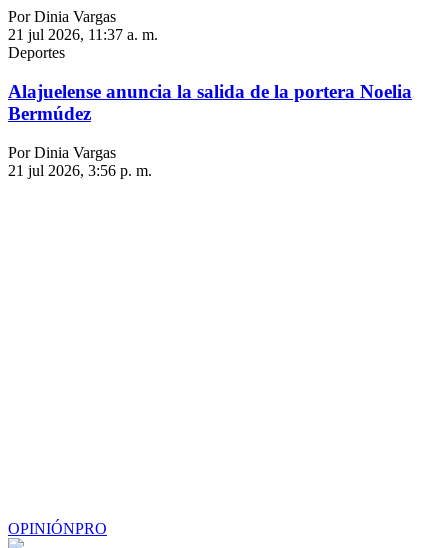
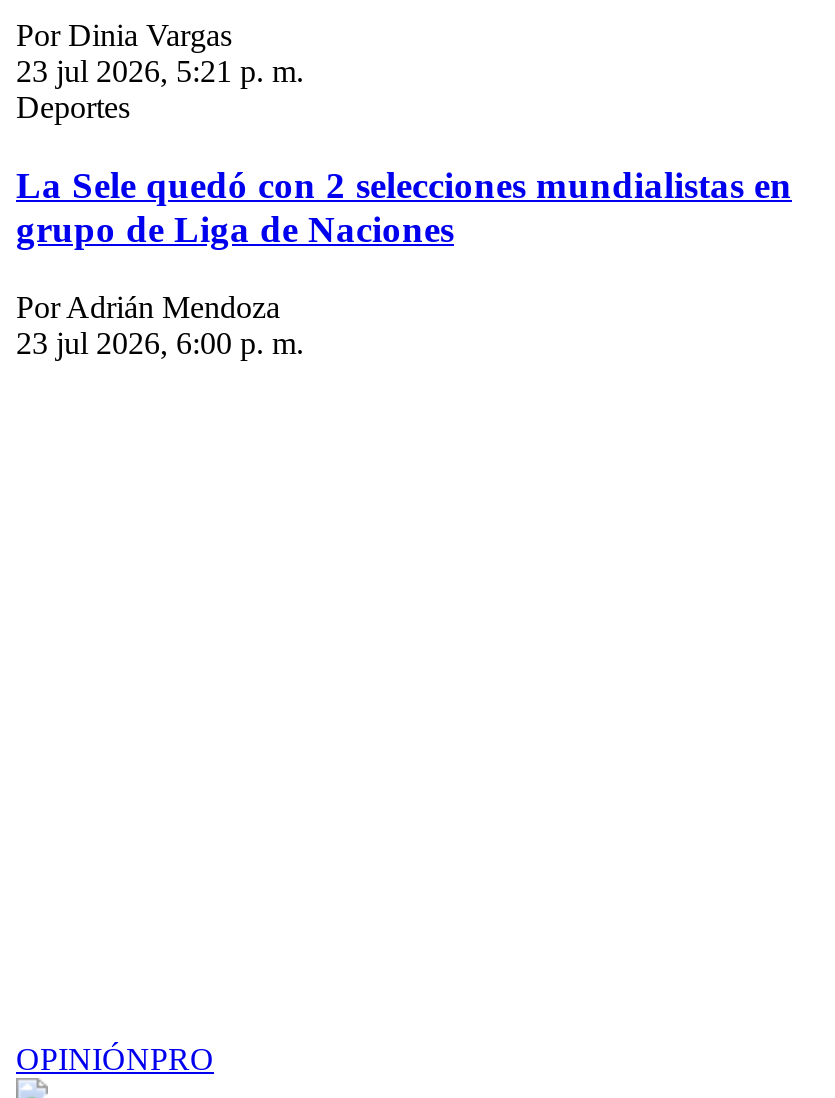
[8,26,158,43] 21 jul 2026, 11:37 a. m. -> [16,55,304,89] 23 jul 2026, 5:21 p. m.
[8,81,412,124] Alajuelense anuncia la salida de la portera Noelia | Bermúdez -> [16,164,792,250] La Sele quedó con 2 selecciones mundialistas en | grupo de Liga de Naciones
[8,144,152,179] Por Dinia Vargas | 21 jul 2026, 3:56 p. m. -> [16,290,304,360] Por Adrián Mendoza | 23 jul 2026, 6:00 p. m.

